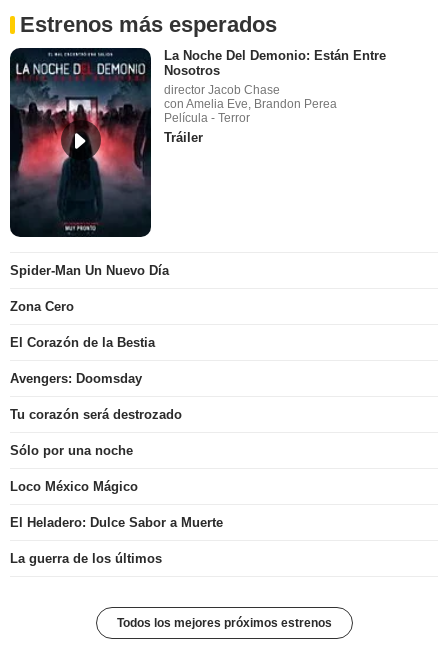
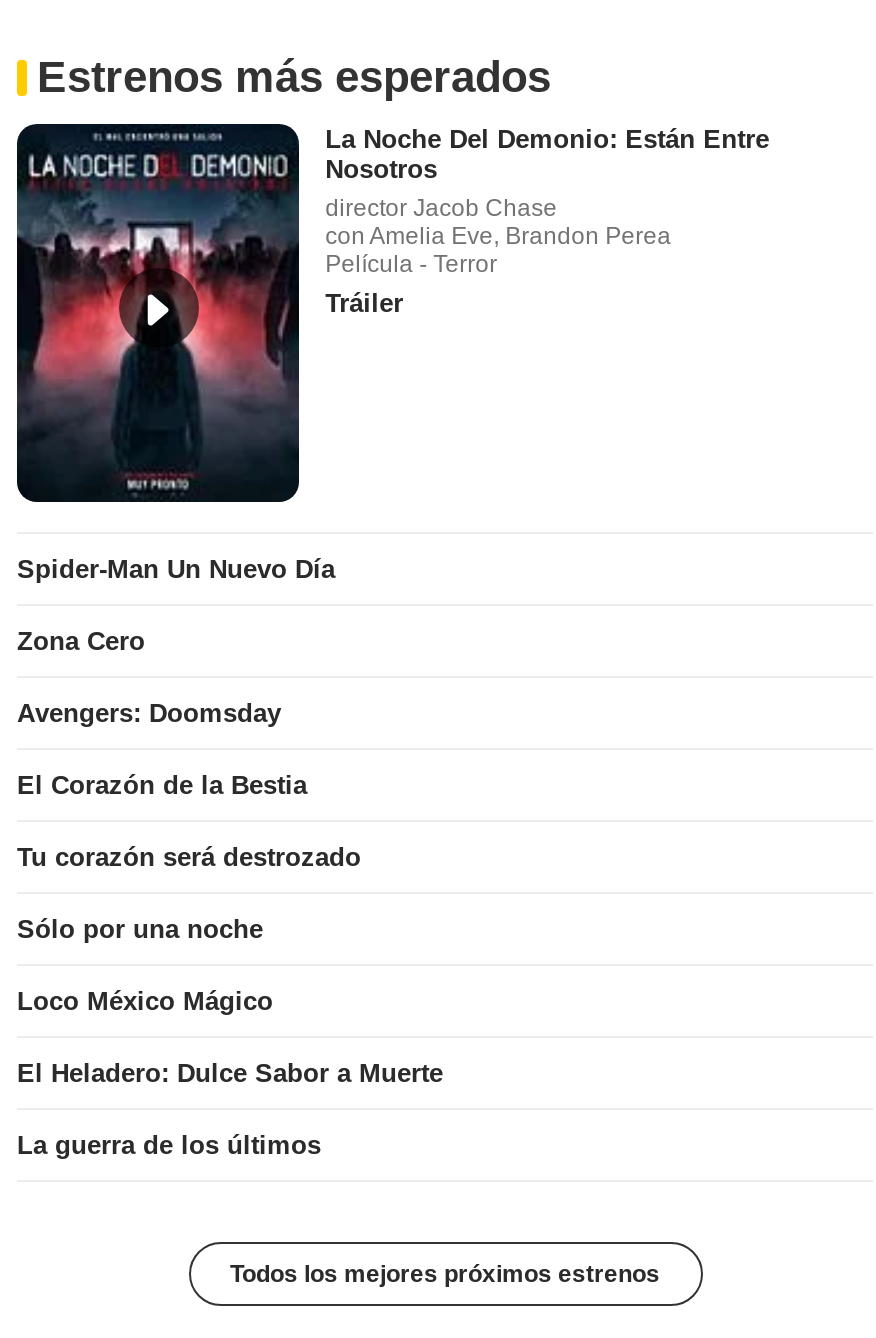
moved [10,334,155,349] -> [17,769,307,799]: El Corazón de la Bestia
moved [10,370,142,385] -> [17,697,281,727]: Avengers: Doomsday

